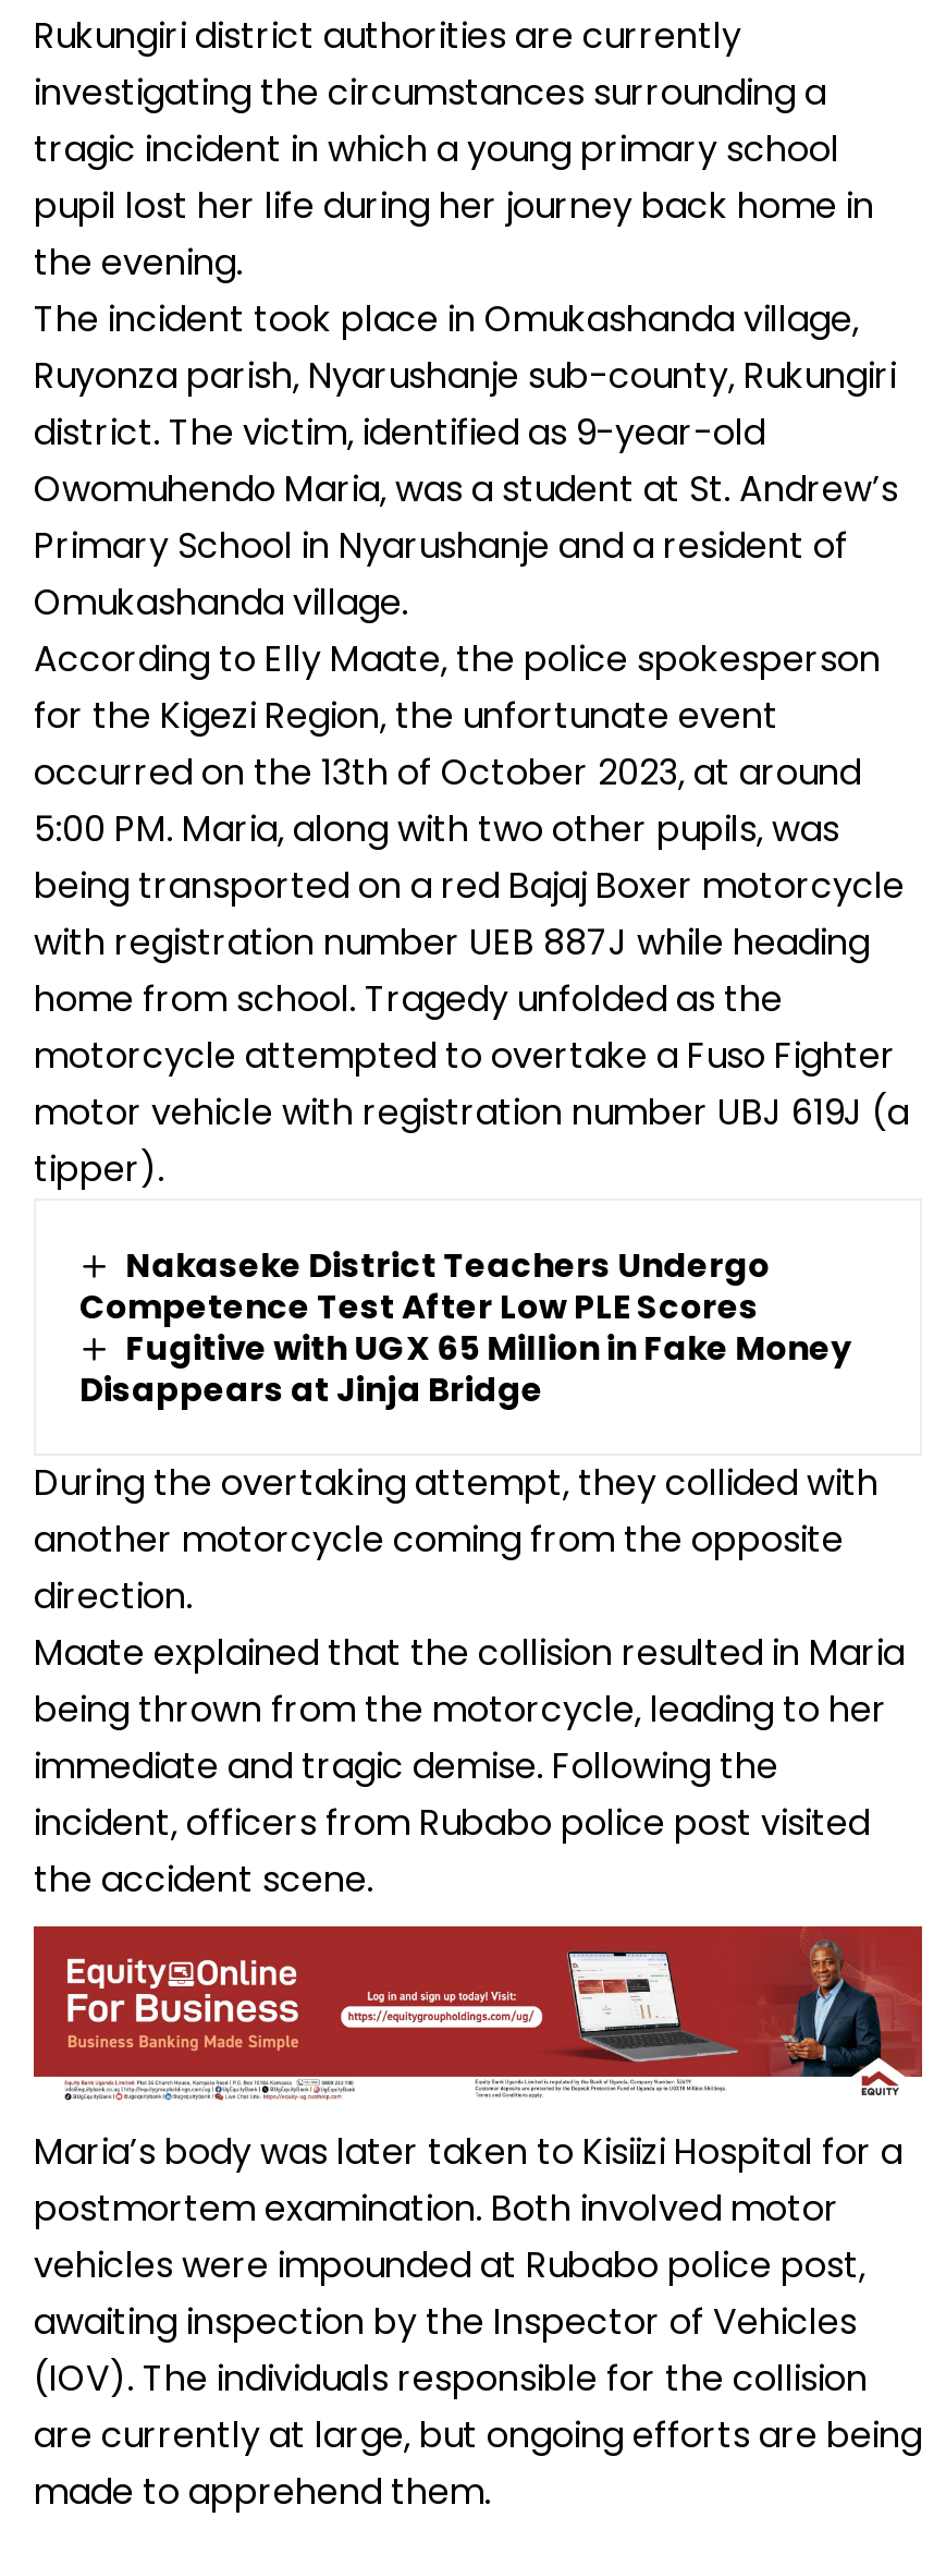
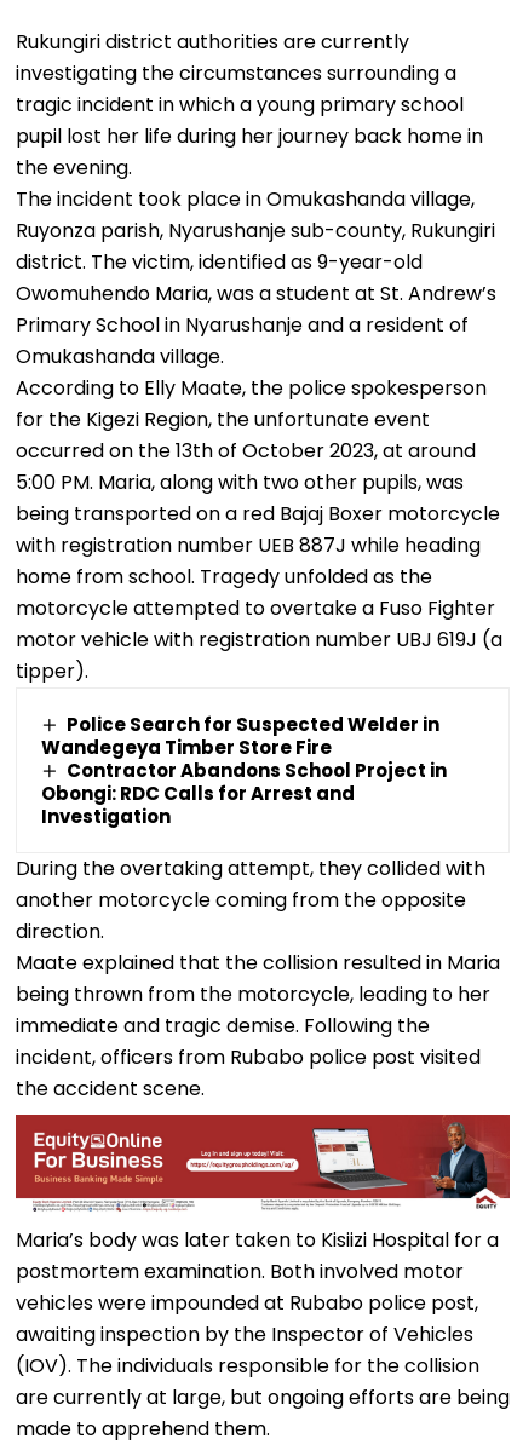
[79,1241,850,1413] Nakaseke District Teachers Undergo | Competence Test After Low PLE Scores | Fugitive with UGX 65 Million in Fake Money | Disappears at Jinja Bridge -> [41,711,447,829] Police Search for Suspected Welder in | Wandegeya Timber Store Fire | Contractor Abandons School Project in | Obongi: RDC Calls for Arrest and | Investigation

